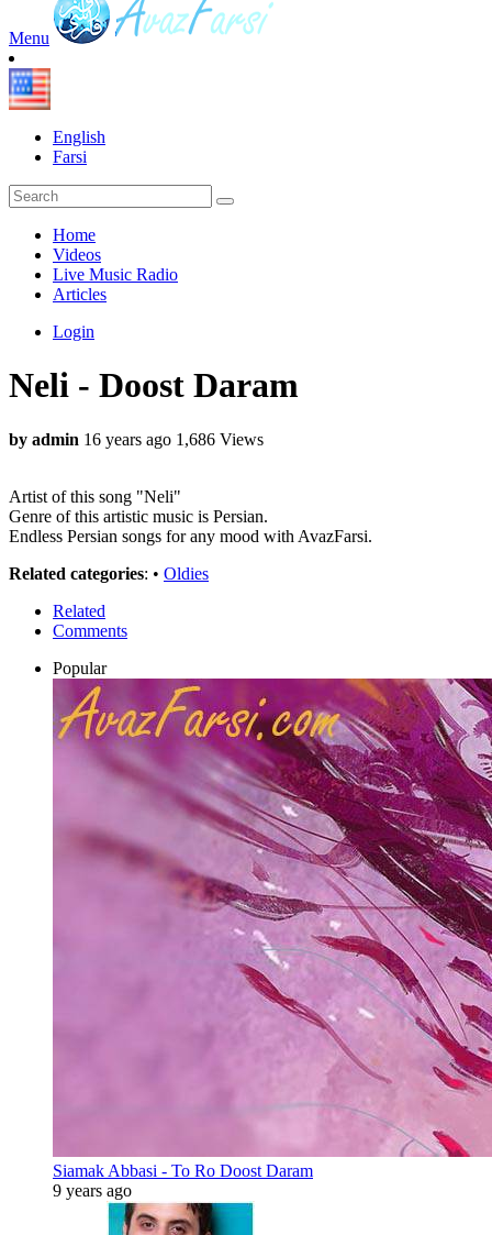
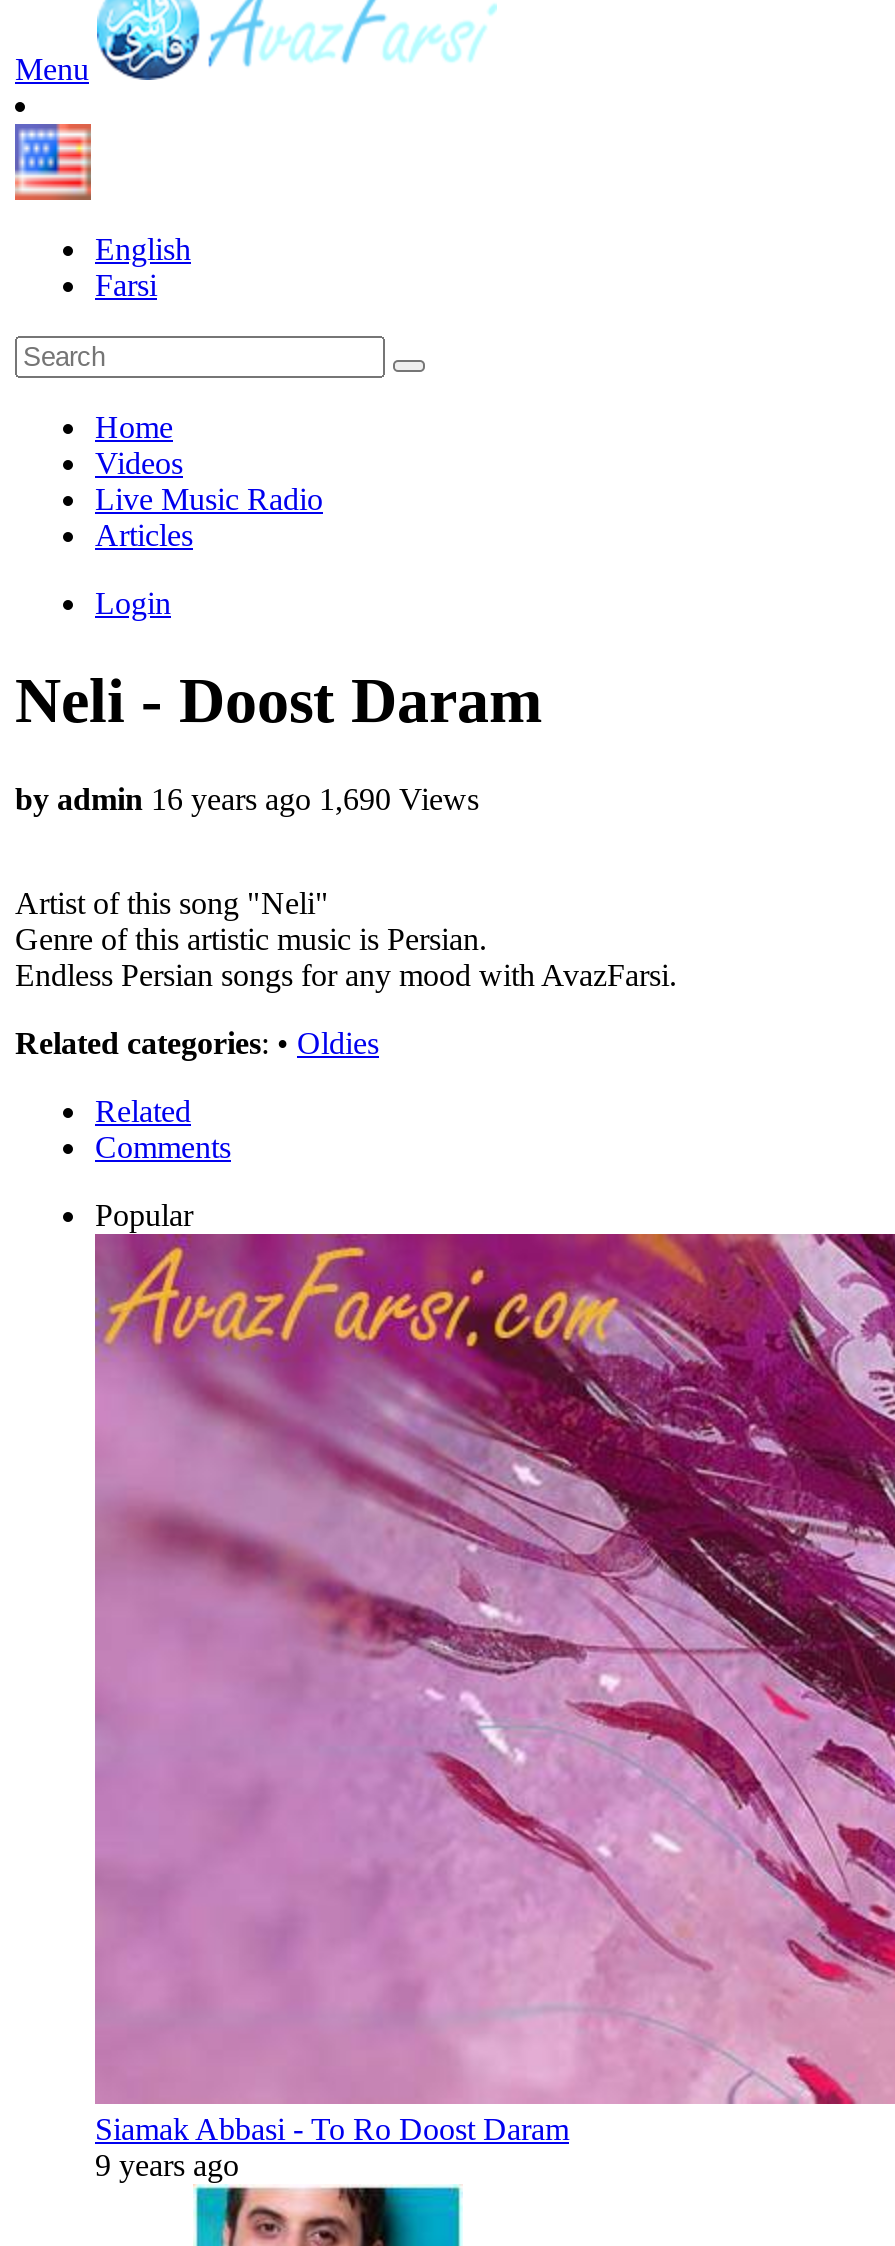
[9,430,264,449] by admin 16 years ago 1,686 Views -> [15,782,479,816] by admin 16 years ago 1,690 Views

